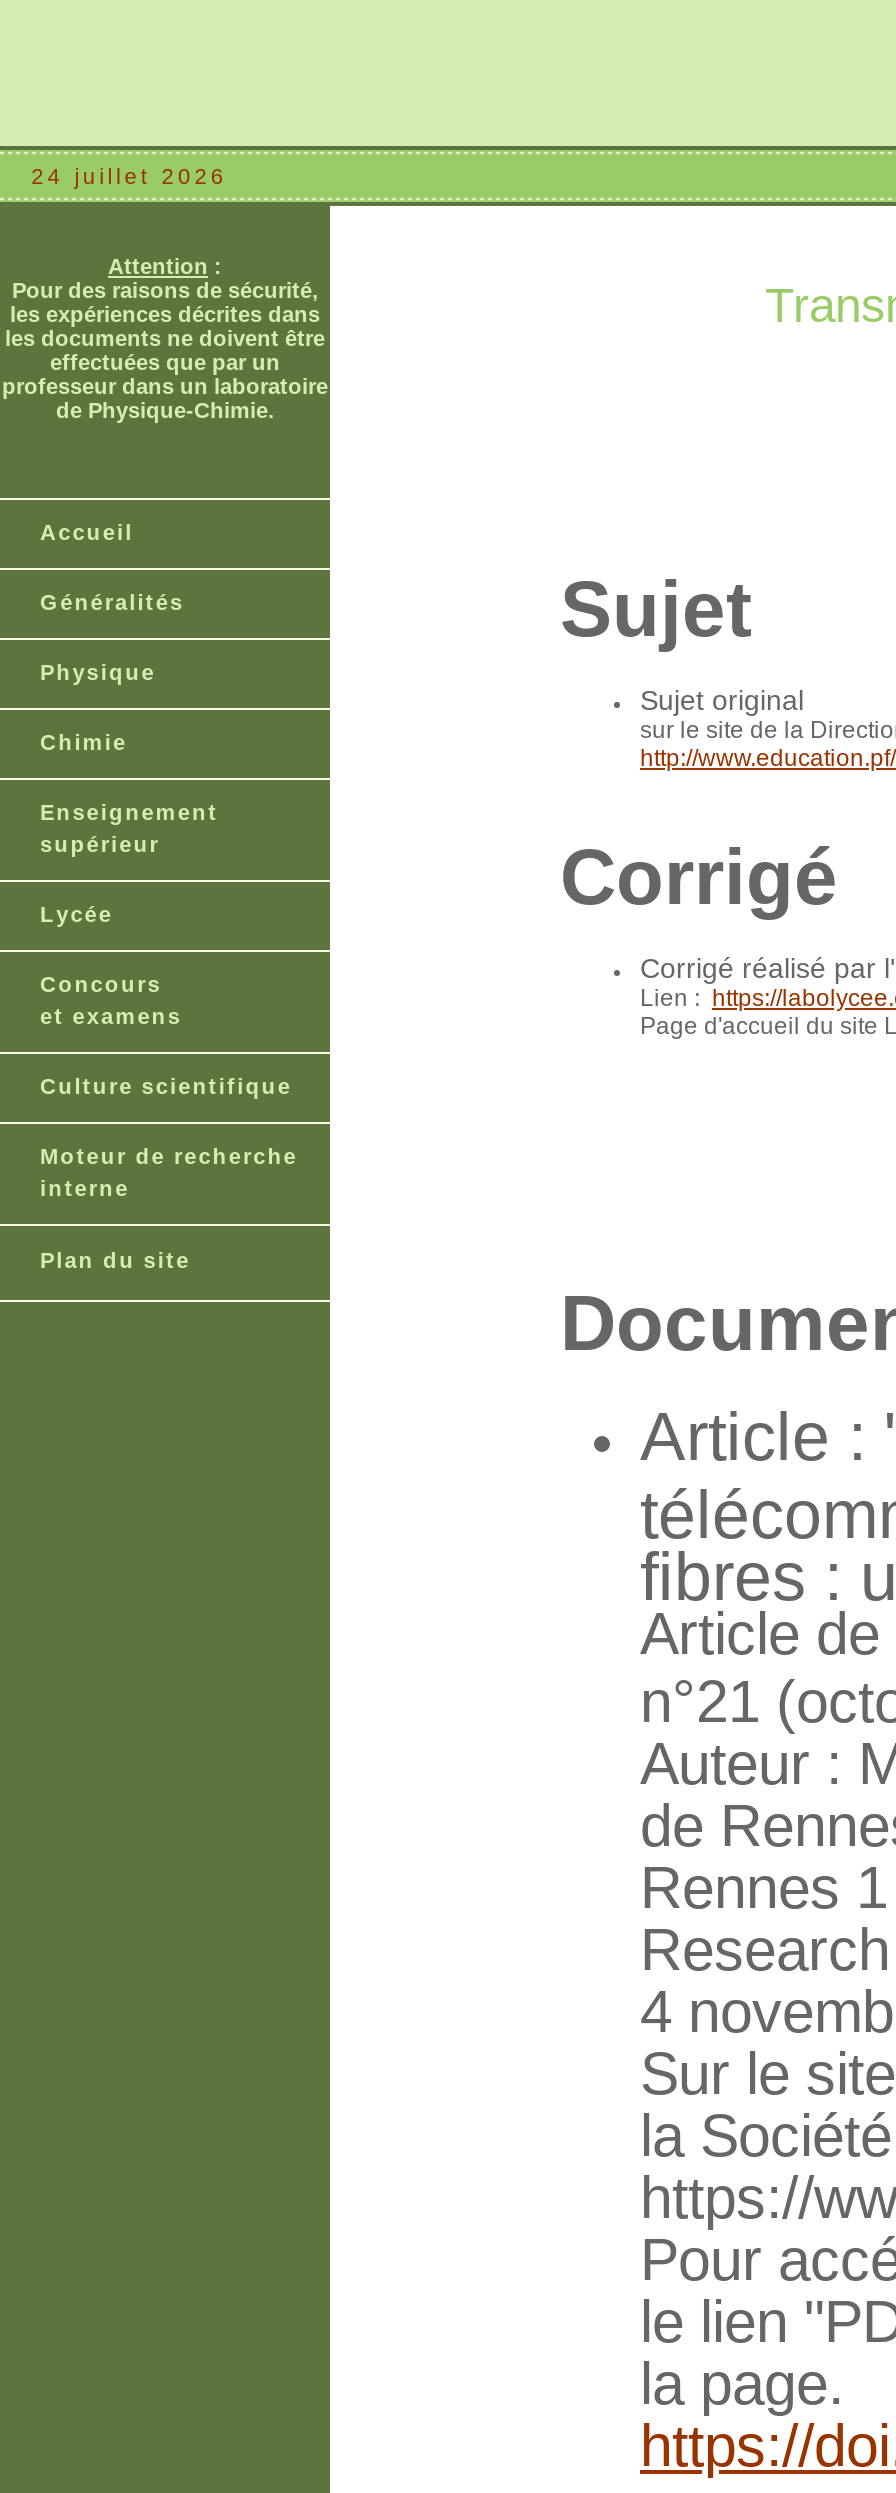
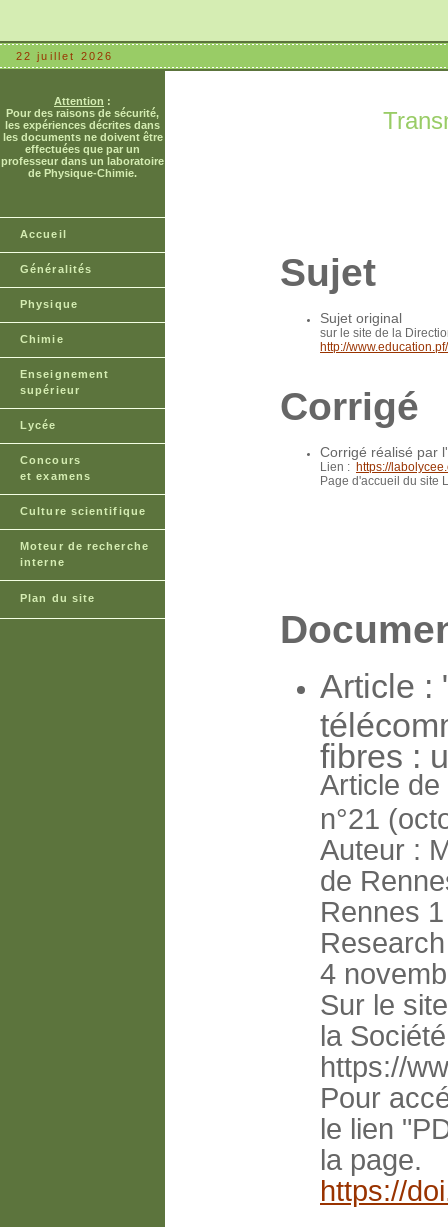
[31,164,227,188] 24 juillet 2026 -> [16,50,114,62] 22 juillet 2026

